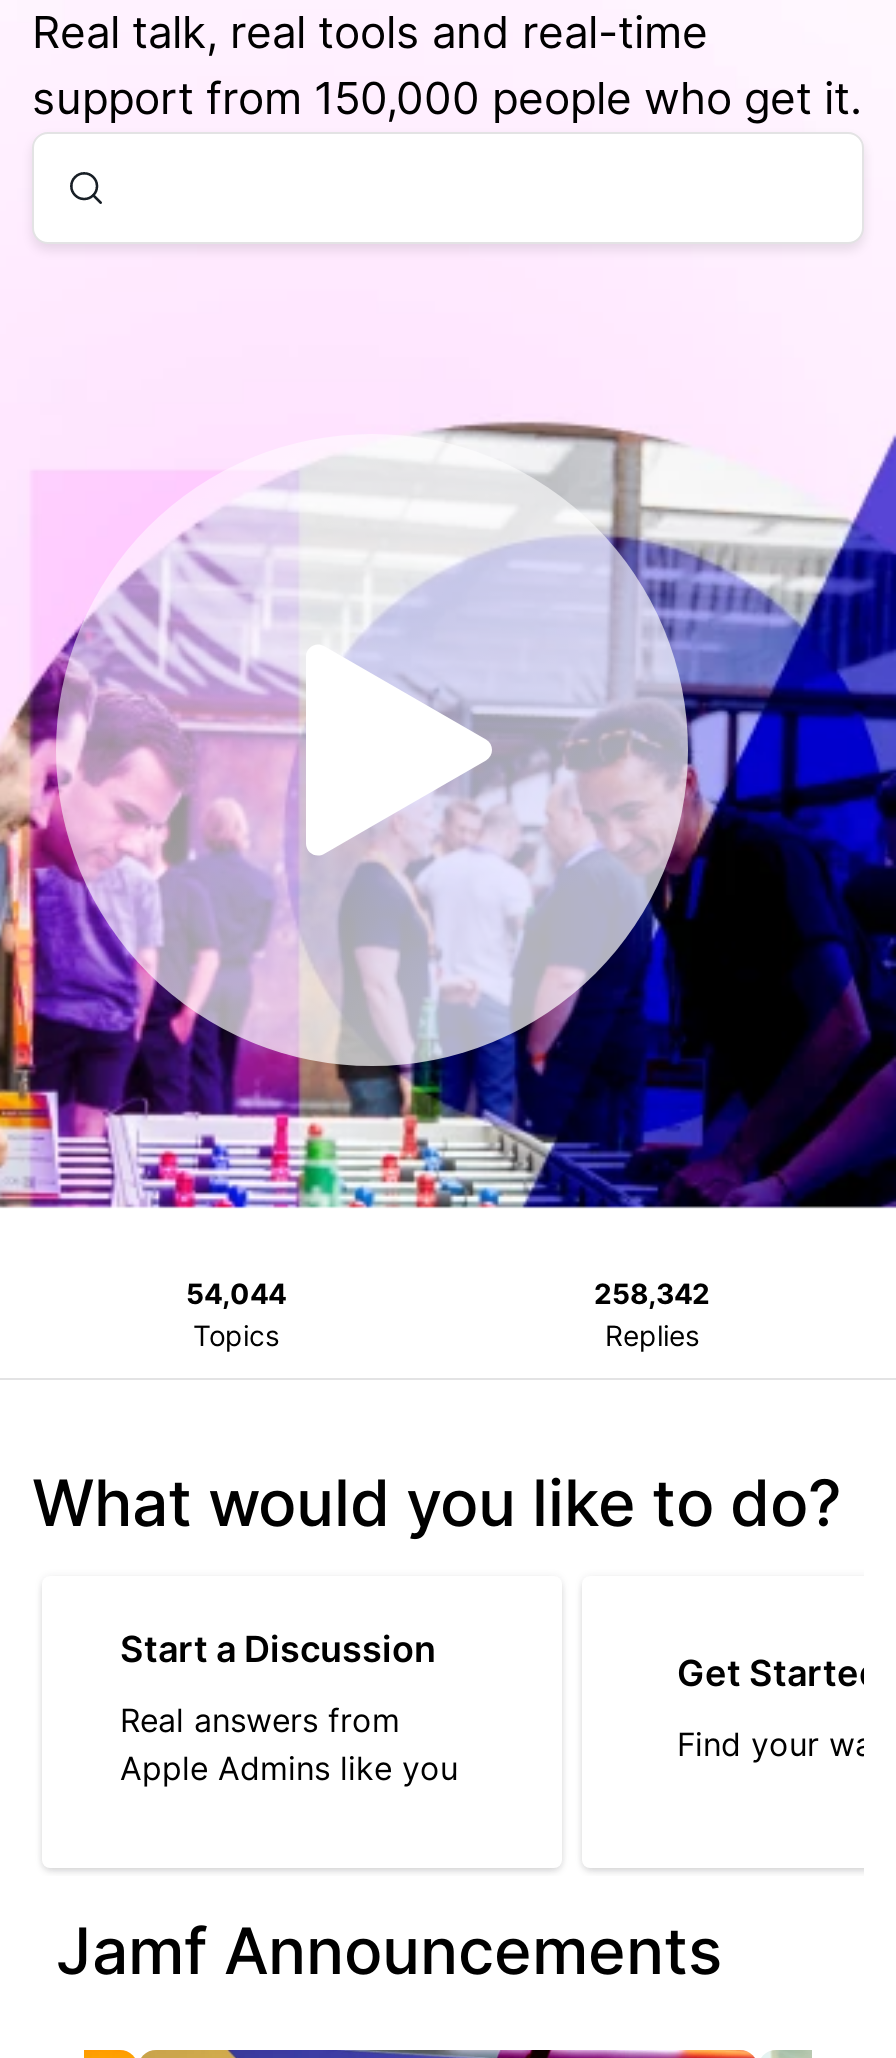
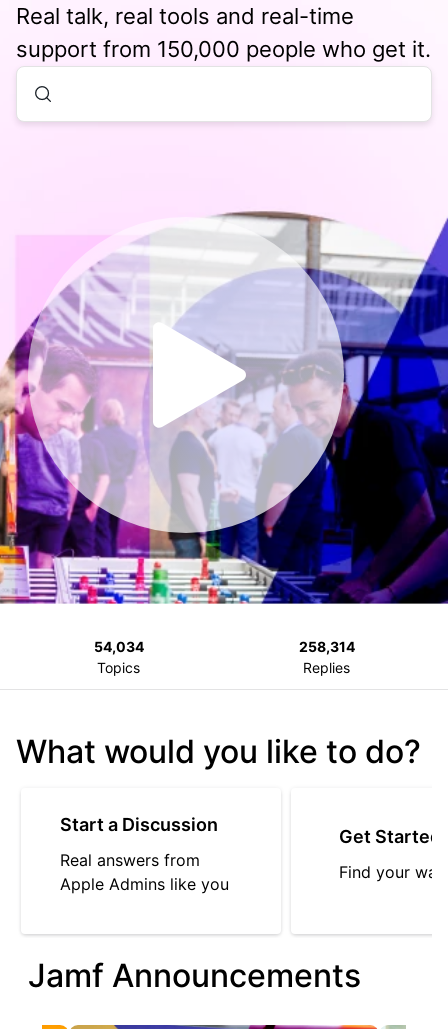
[186,1276,286,1310] 54,044 -> [93,638,143,655] 54,034
[594,1276,710,1310] 258,342 -> [298,638,354,655] 258,314

